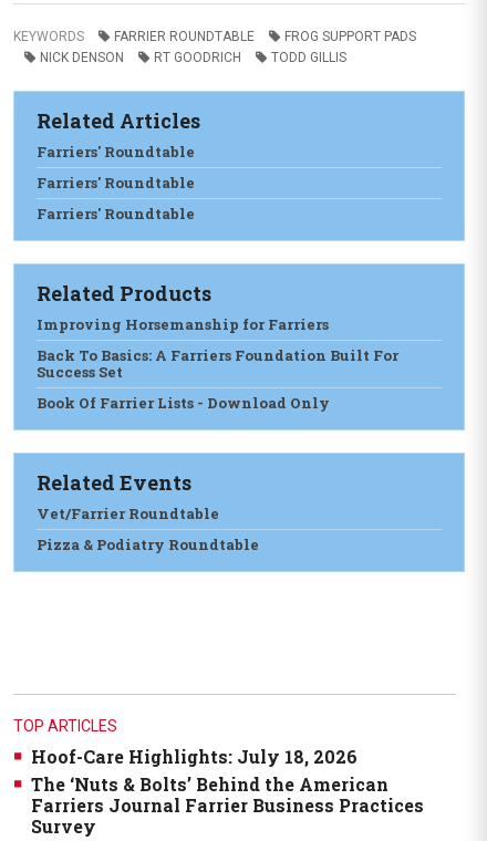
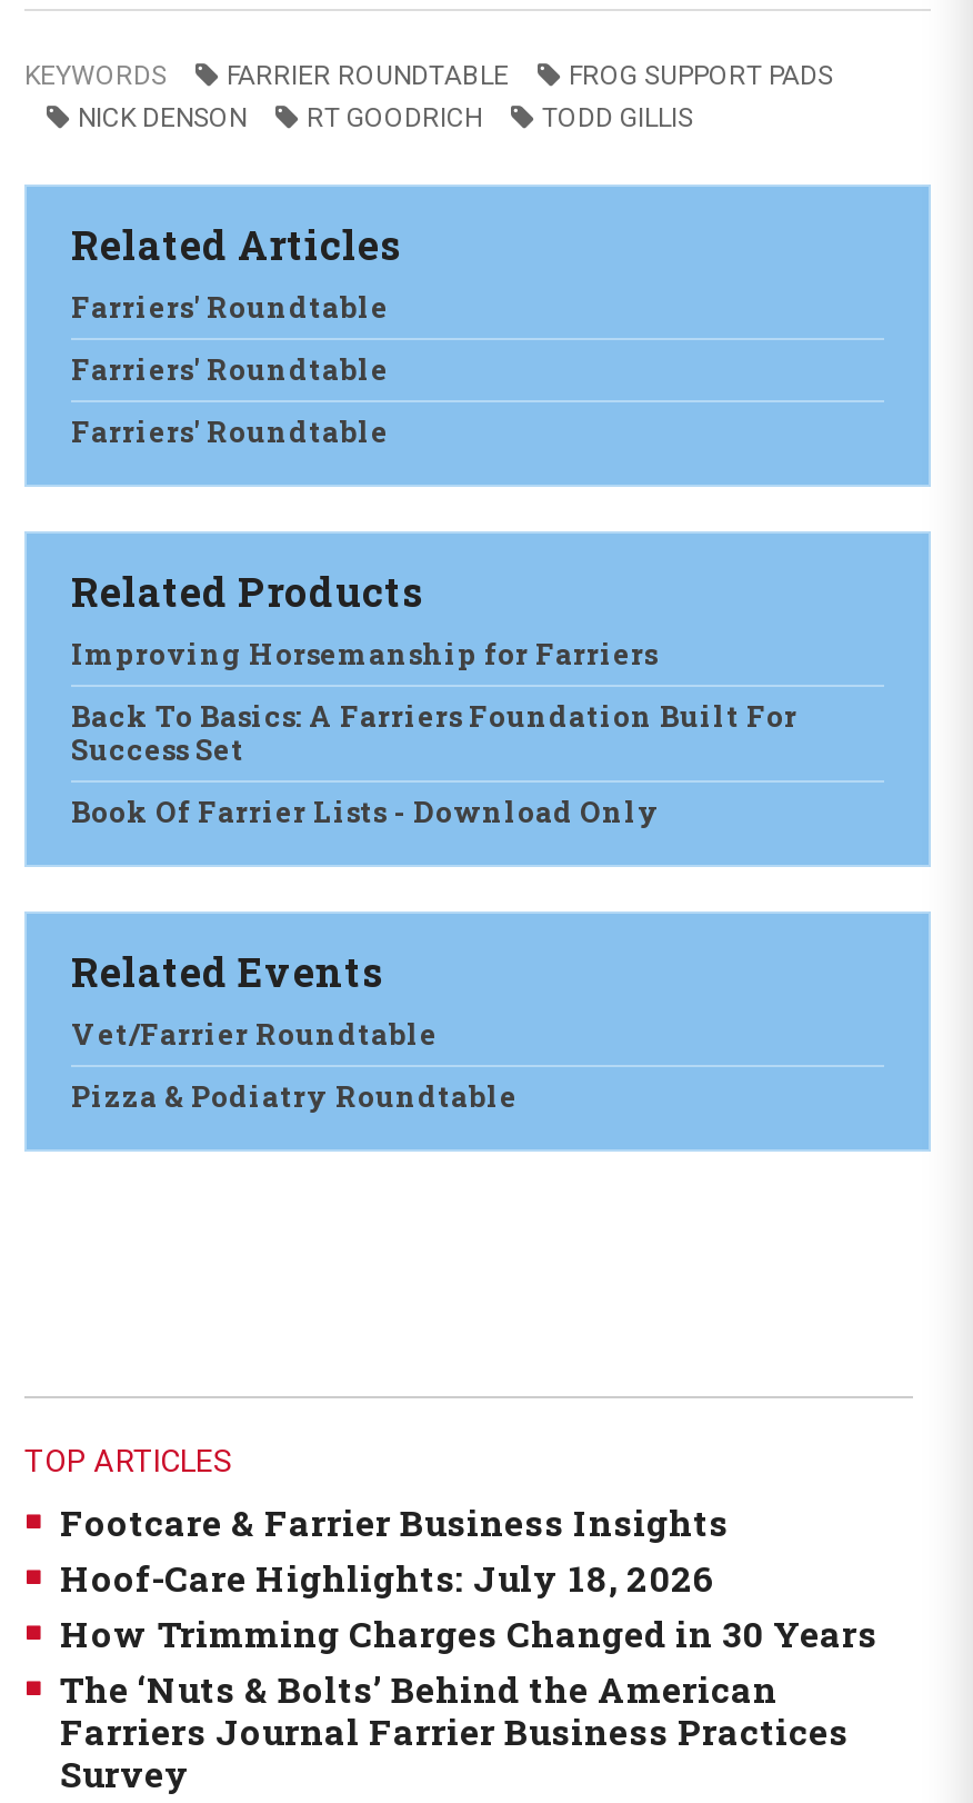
none -> [60,1498,729,1545] Footcare & Farrier Business Insights
none -> [60,1610,877,1656] How Trimming Charges Changed in 30 Years

